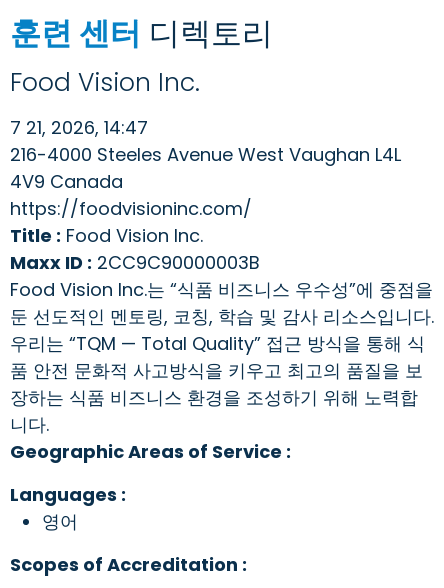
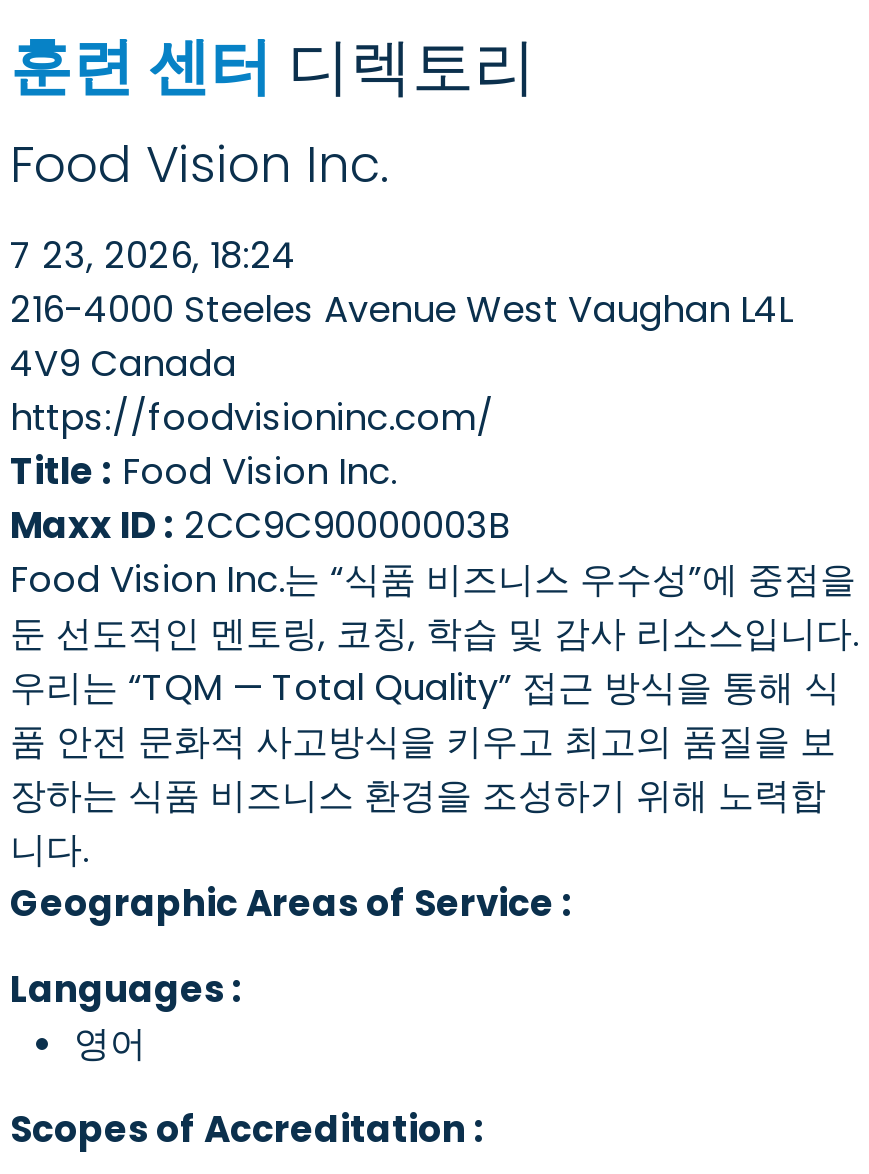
[10,115,148,140] 7 21, 2026, 14:47 -> [10,229,296,279] 7 23, 2026, 18:24

